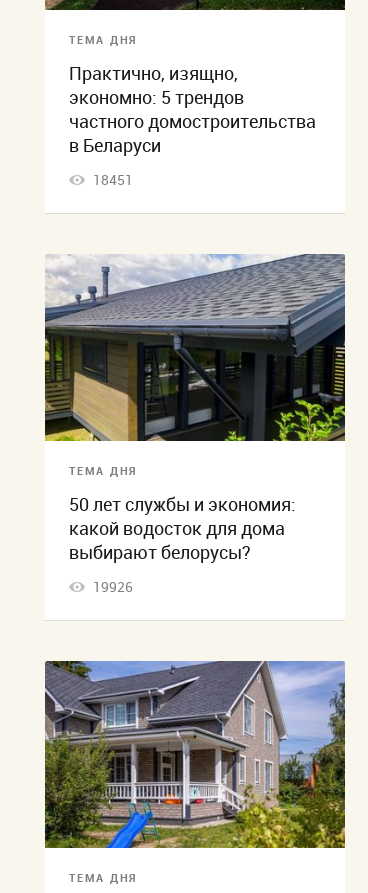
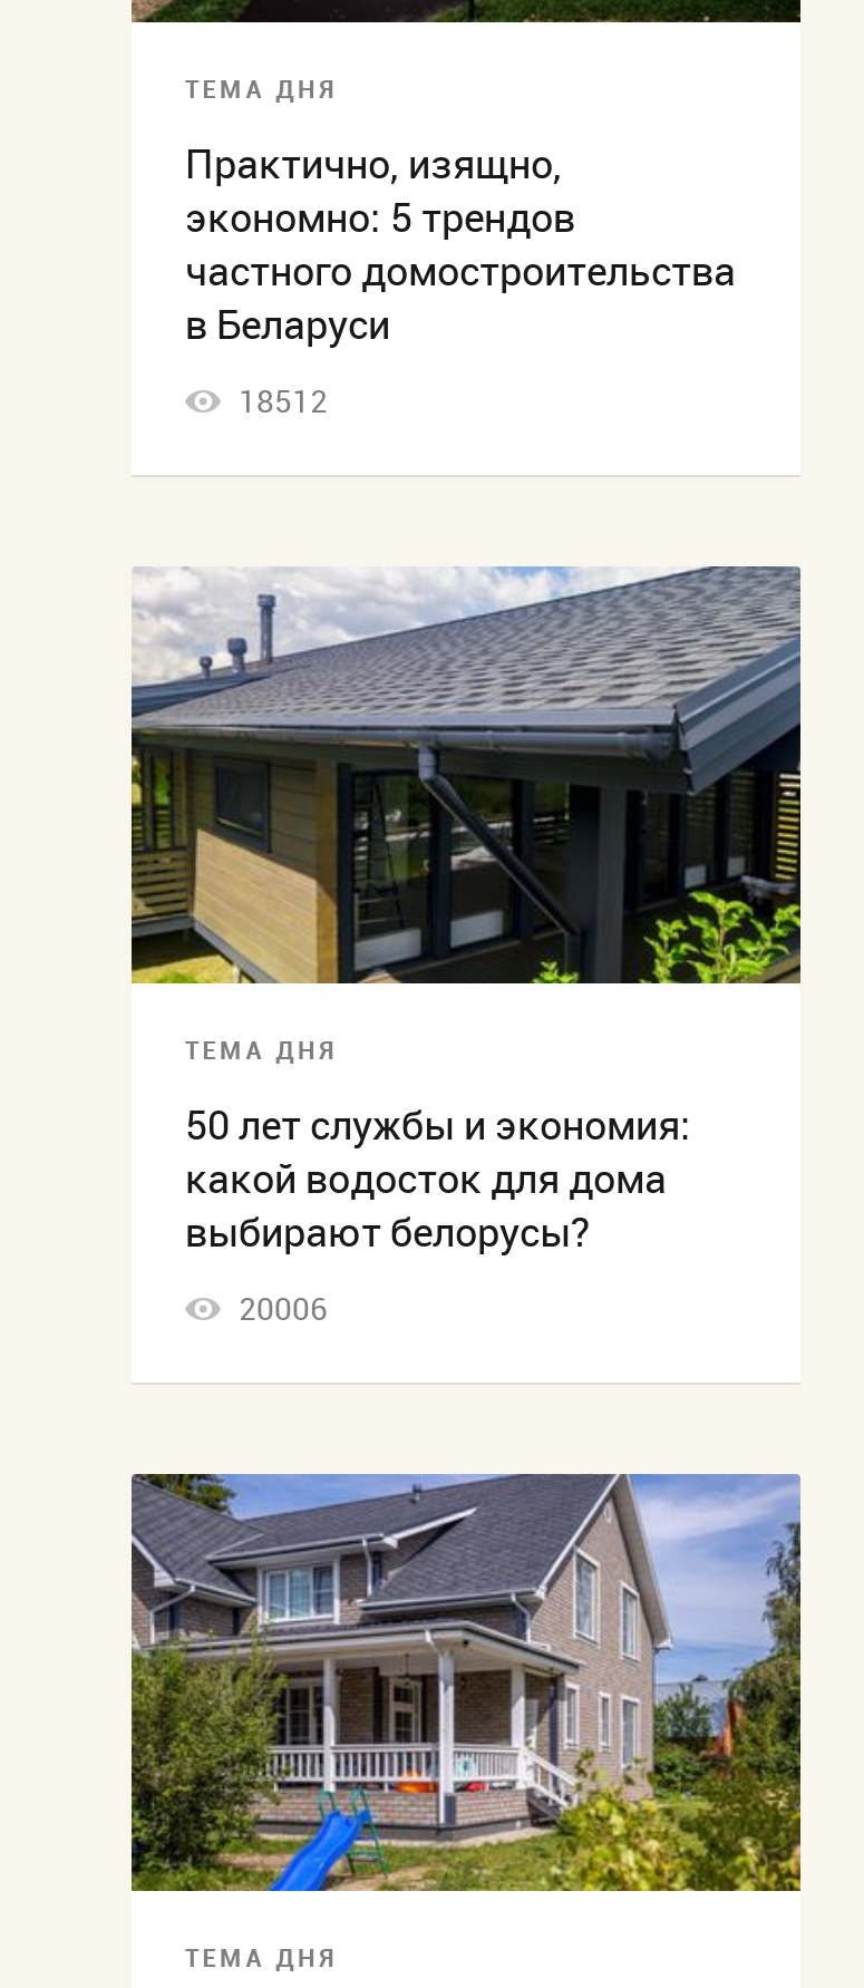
[93,172,133,188] 18451 -> [239,384,328,419] 18512
[93,579,133,595] 19926 -> [239,1291,328,1327] 20006

